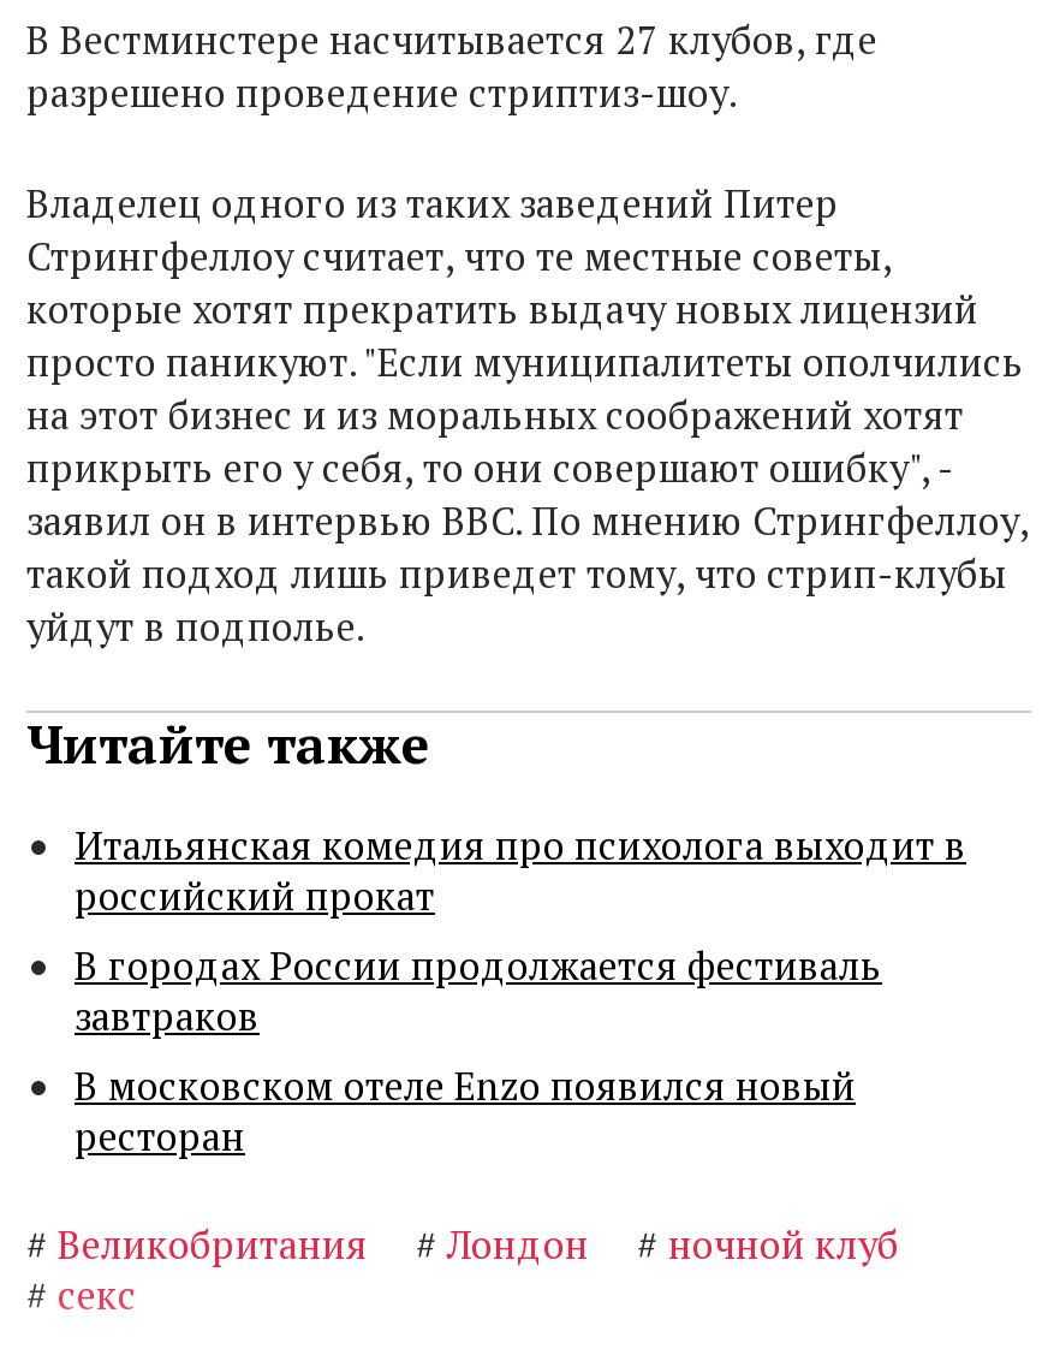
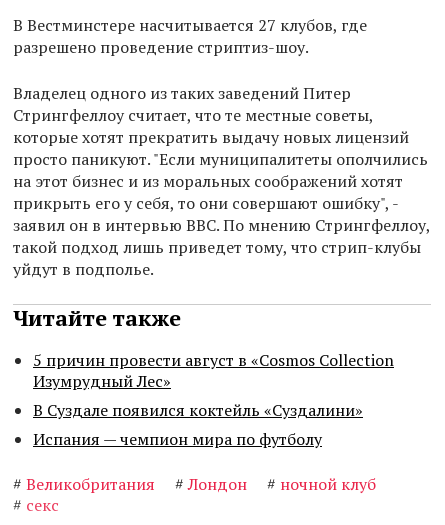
[75,820,966,1164] Итальянская комедия про психолога выходит в | российский прокат | В городах России продолжается фестиваль | завтраков | В московском отеле Enzo появился новый | ресторан -> [33,349,394,450] 5 причин провести август в «Cosmos Collection | Изумрудный Лес» | В Суздале появился коктейль «Суздалини» | Испания — чемпион мира по футболу

